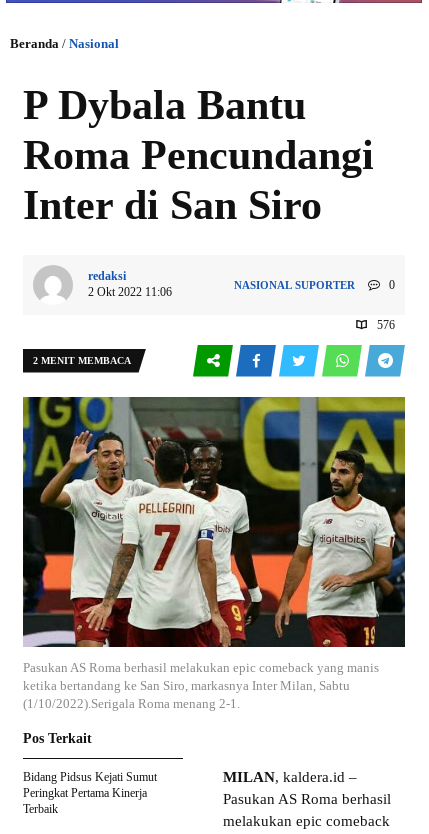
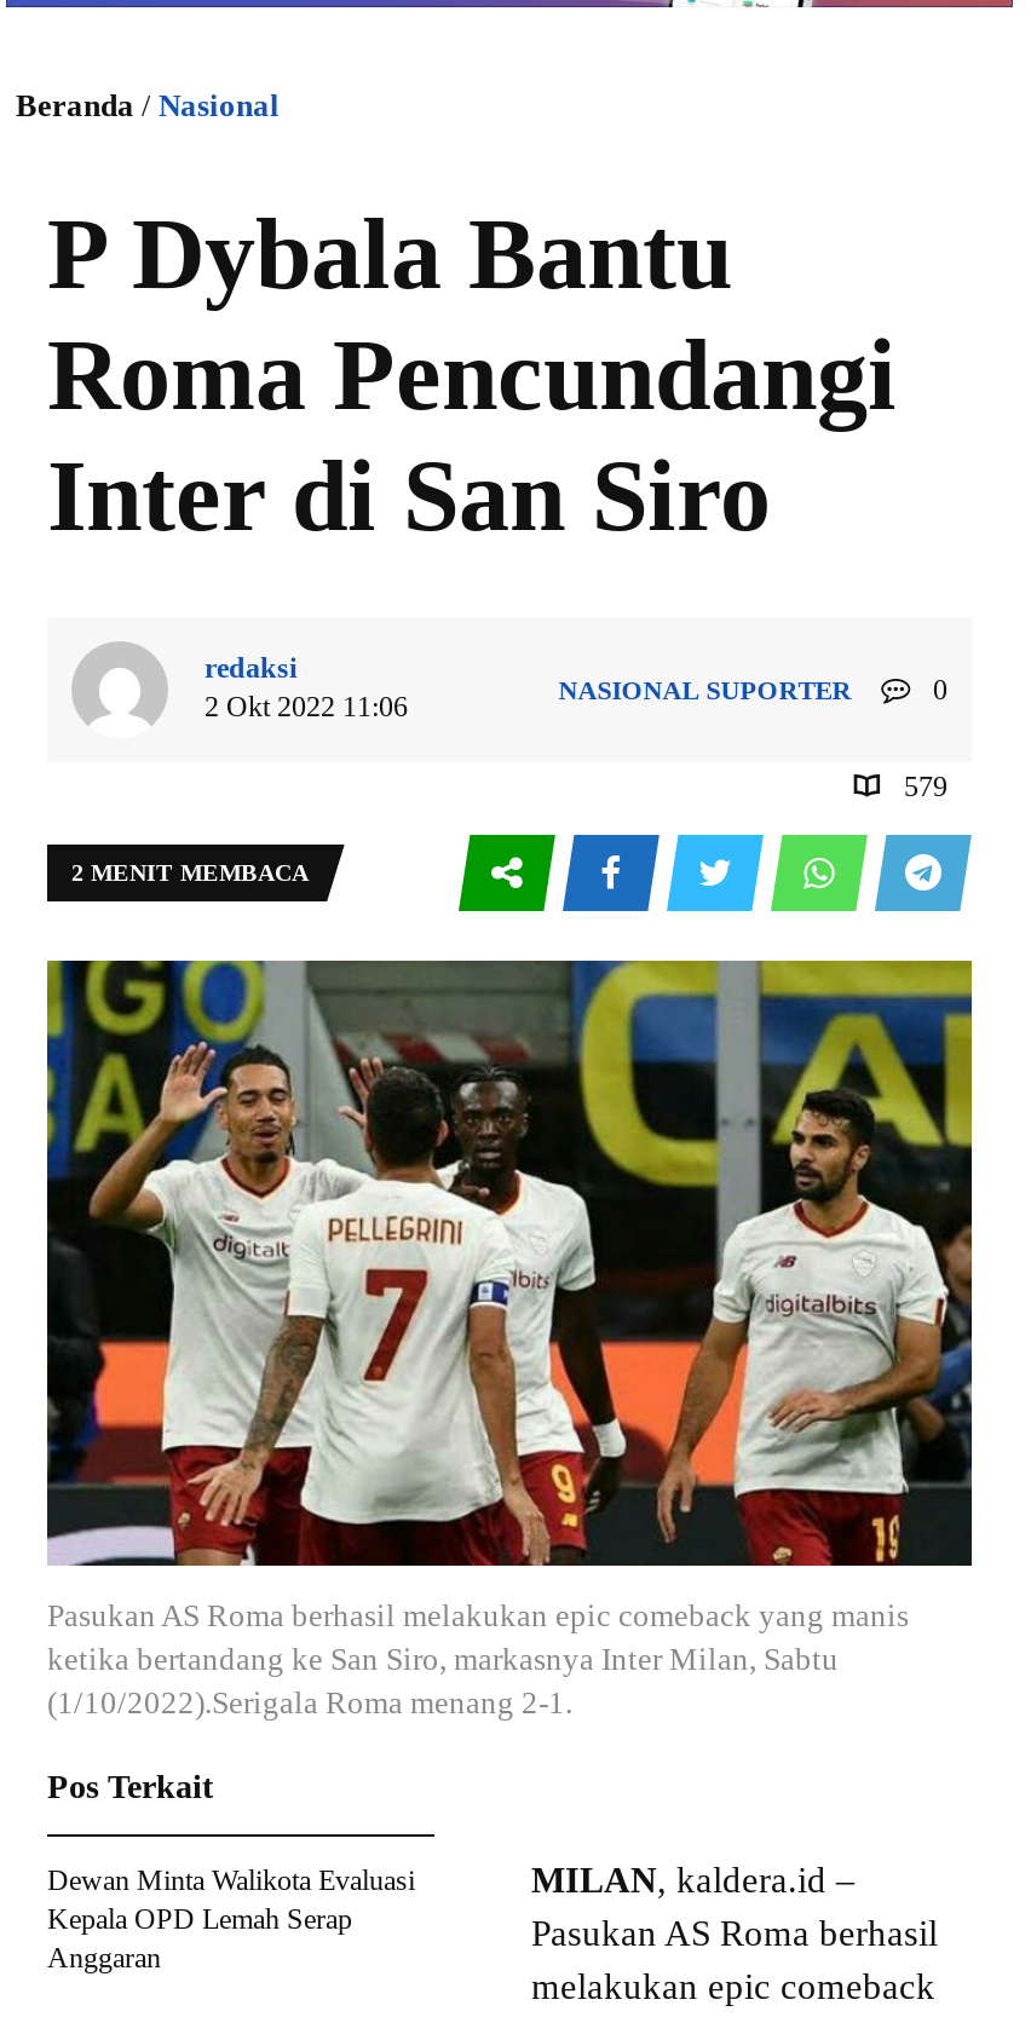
[374,317,395,331] 576 -> [897,768,948,802] 579
[23,770,157,816] Bidang Pidsus Kejati Sumut | Peringkat Pertama Kinerja | Terbaik -> [47,1864,415,1976] Dewan Minta Walikota Evaluasi | Kepala OPD Lemah Serap | Anggaran

